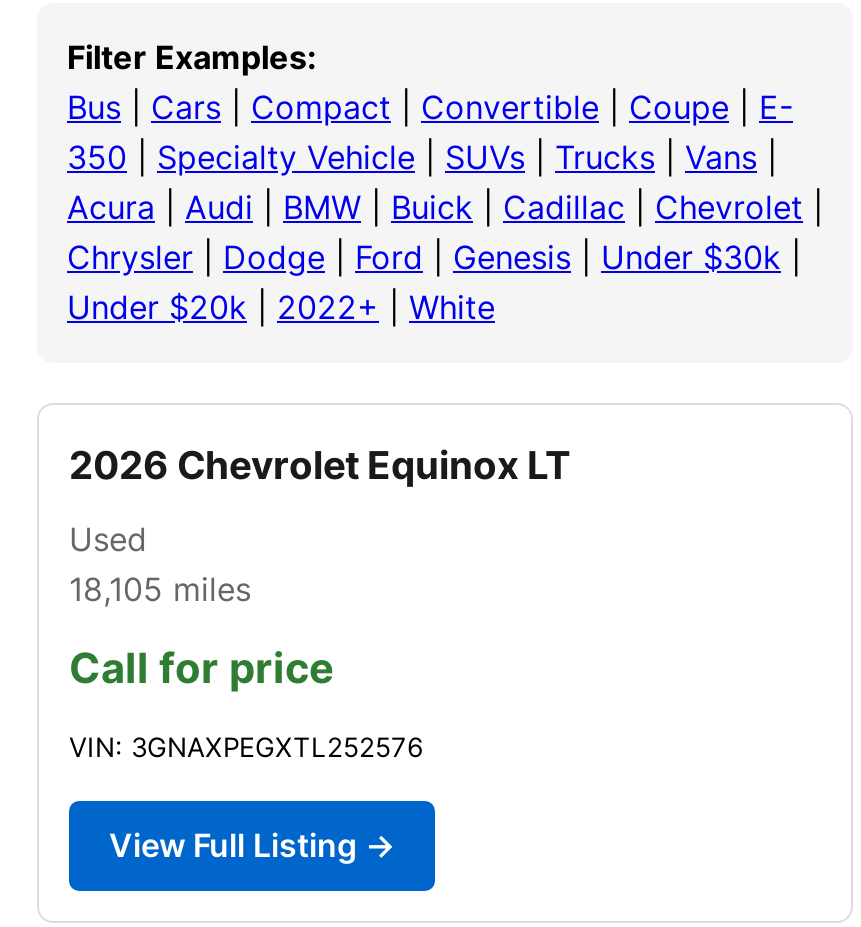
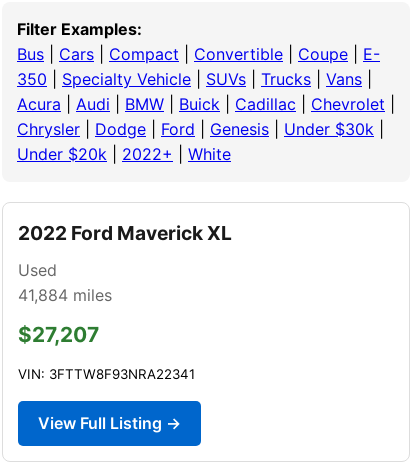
[69,441,571,489] 2026 Chevrolet Equinox LT -> [18,221,232,245] 2022 Ford Maverick XL
[69,569,251,609] 18,105 miles -> [18,285,112,305] 41,884 miles
[69,643,333,693] Call for price -> [18,322,99,347] $27,207
[69,731,423,763] VIN: 3GNAXPEGXTL252576 -> [18,366,195,382] VIN: 3FTTW8F93NRA22341

